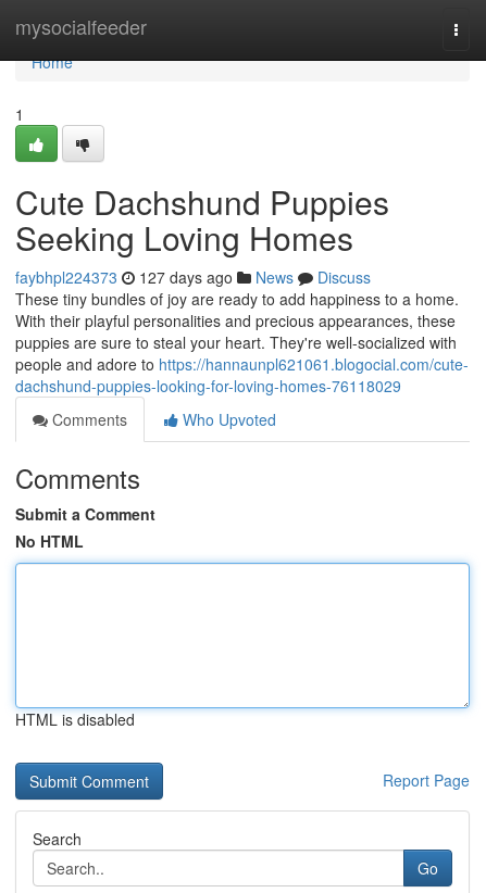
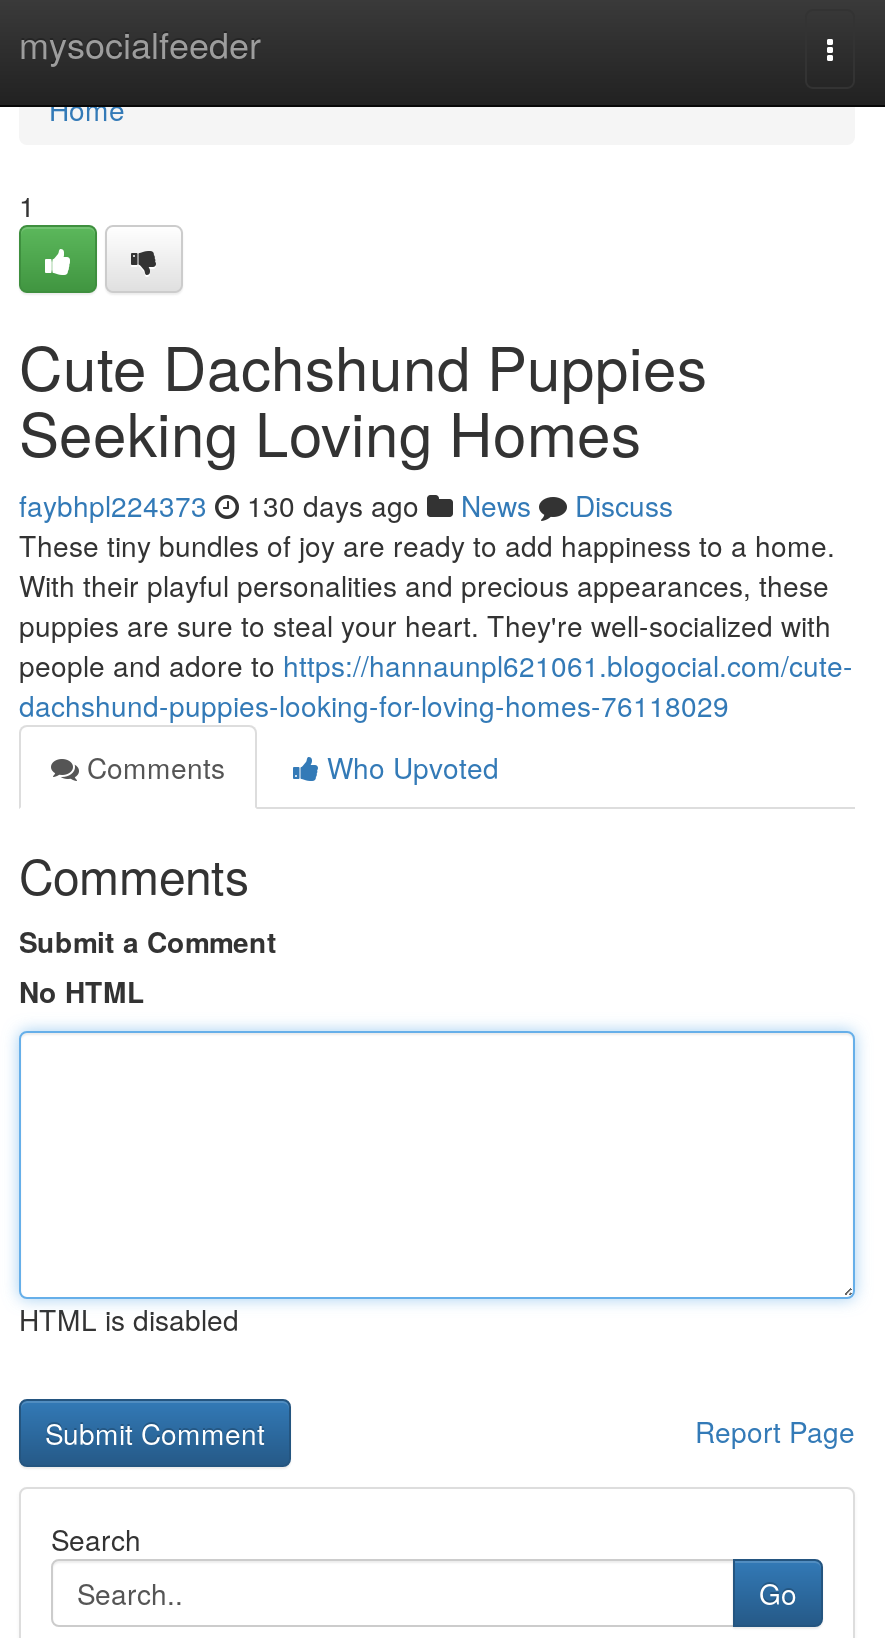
[15,266,371,288] faybhpl224373 127 days ago News Discuss -> [19,485,673,525] faybhpl224373 130 days ago News Discuss

